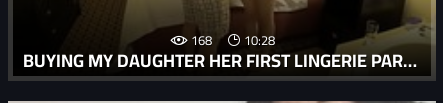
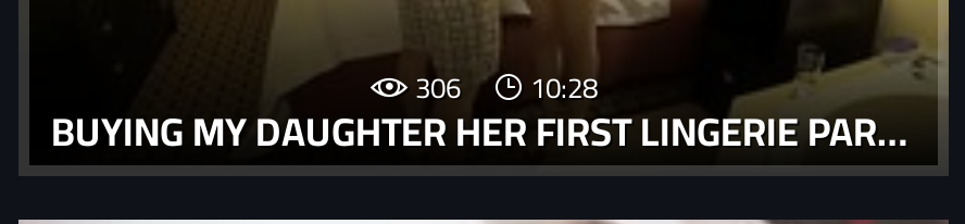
[190,28,274,52] 168 10:28 -> [415,60,598,113] 306 10:28

